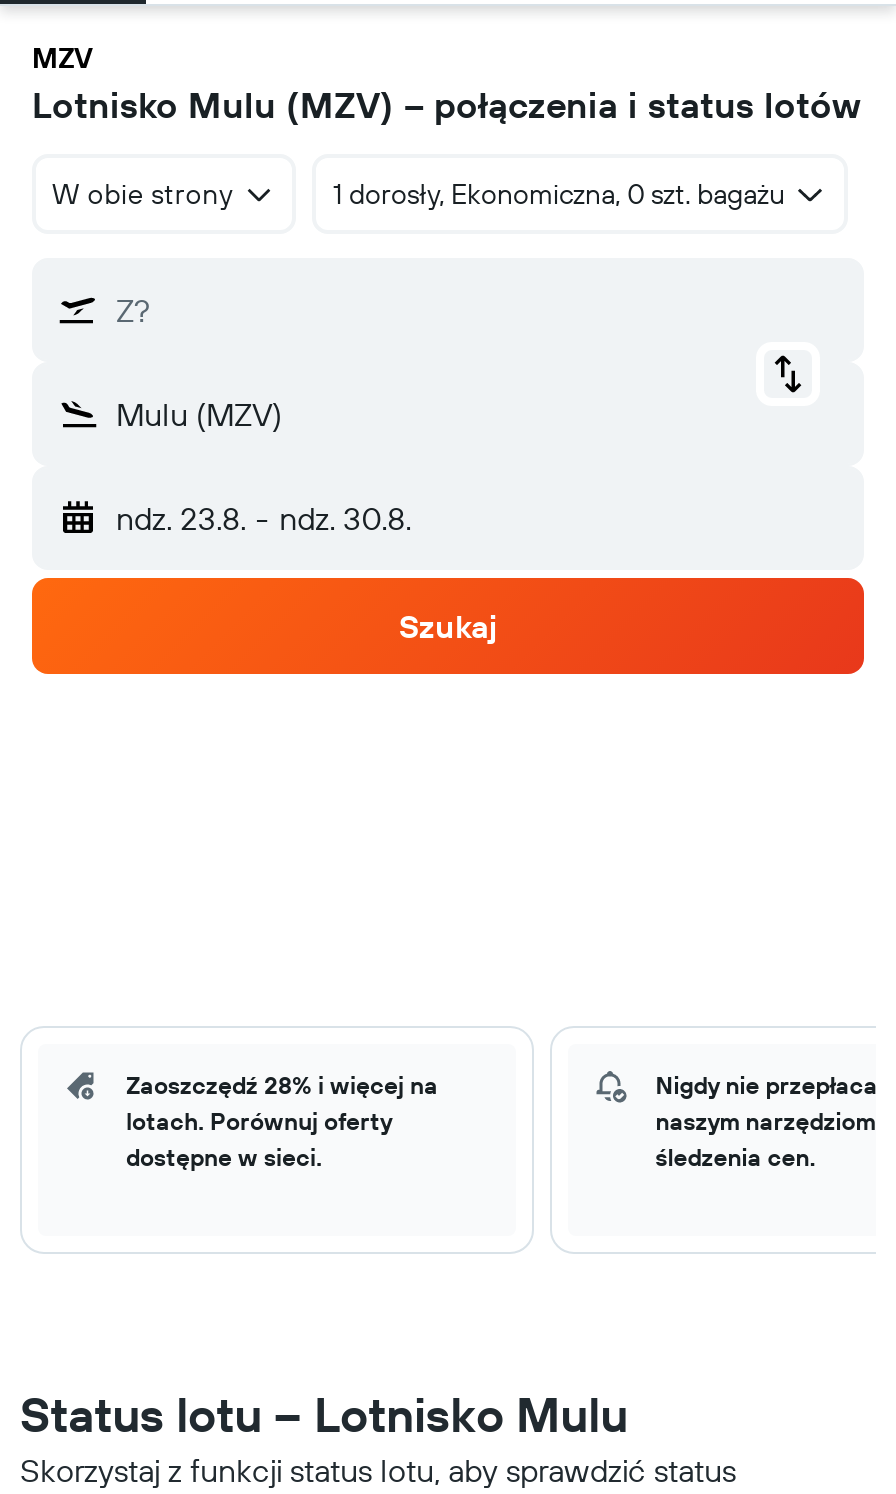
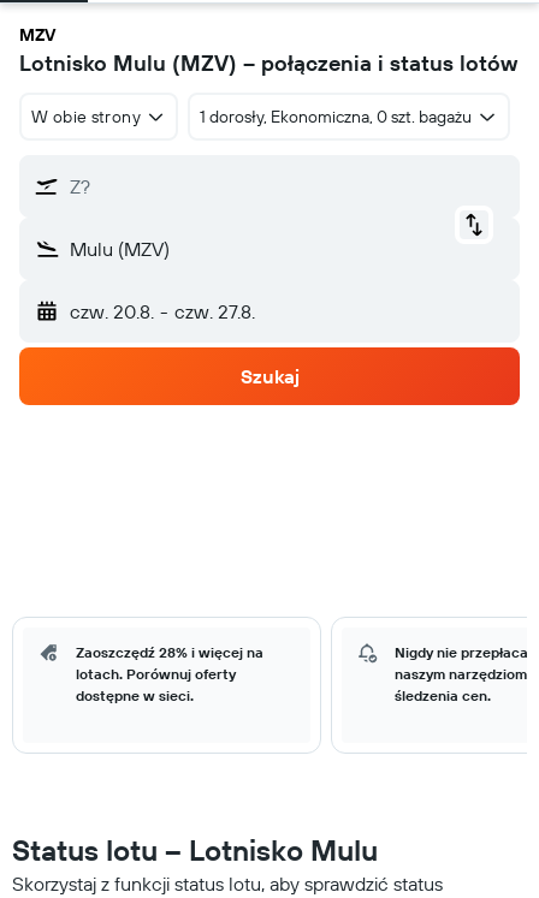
[116,498,411,538] ndz. 23.8. - ndz. 30.8. -> [70,299,255,323] czw. 20.8. - czw. 27.8.

